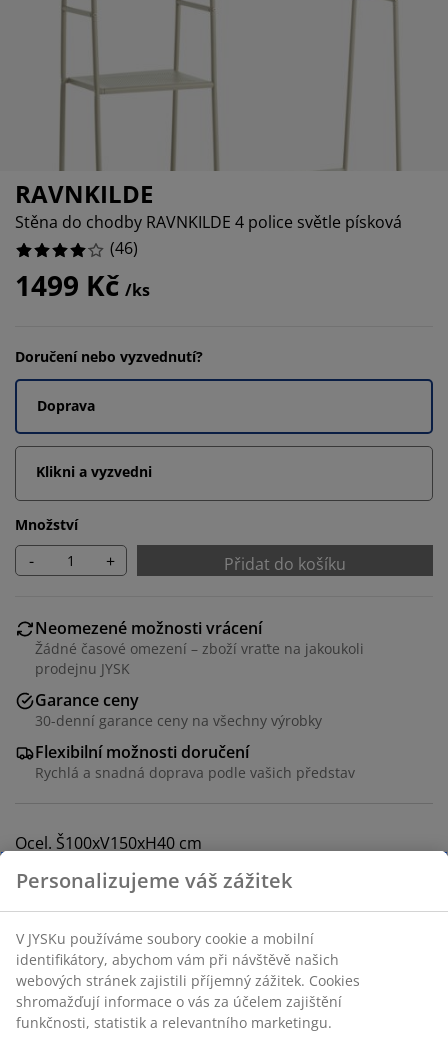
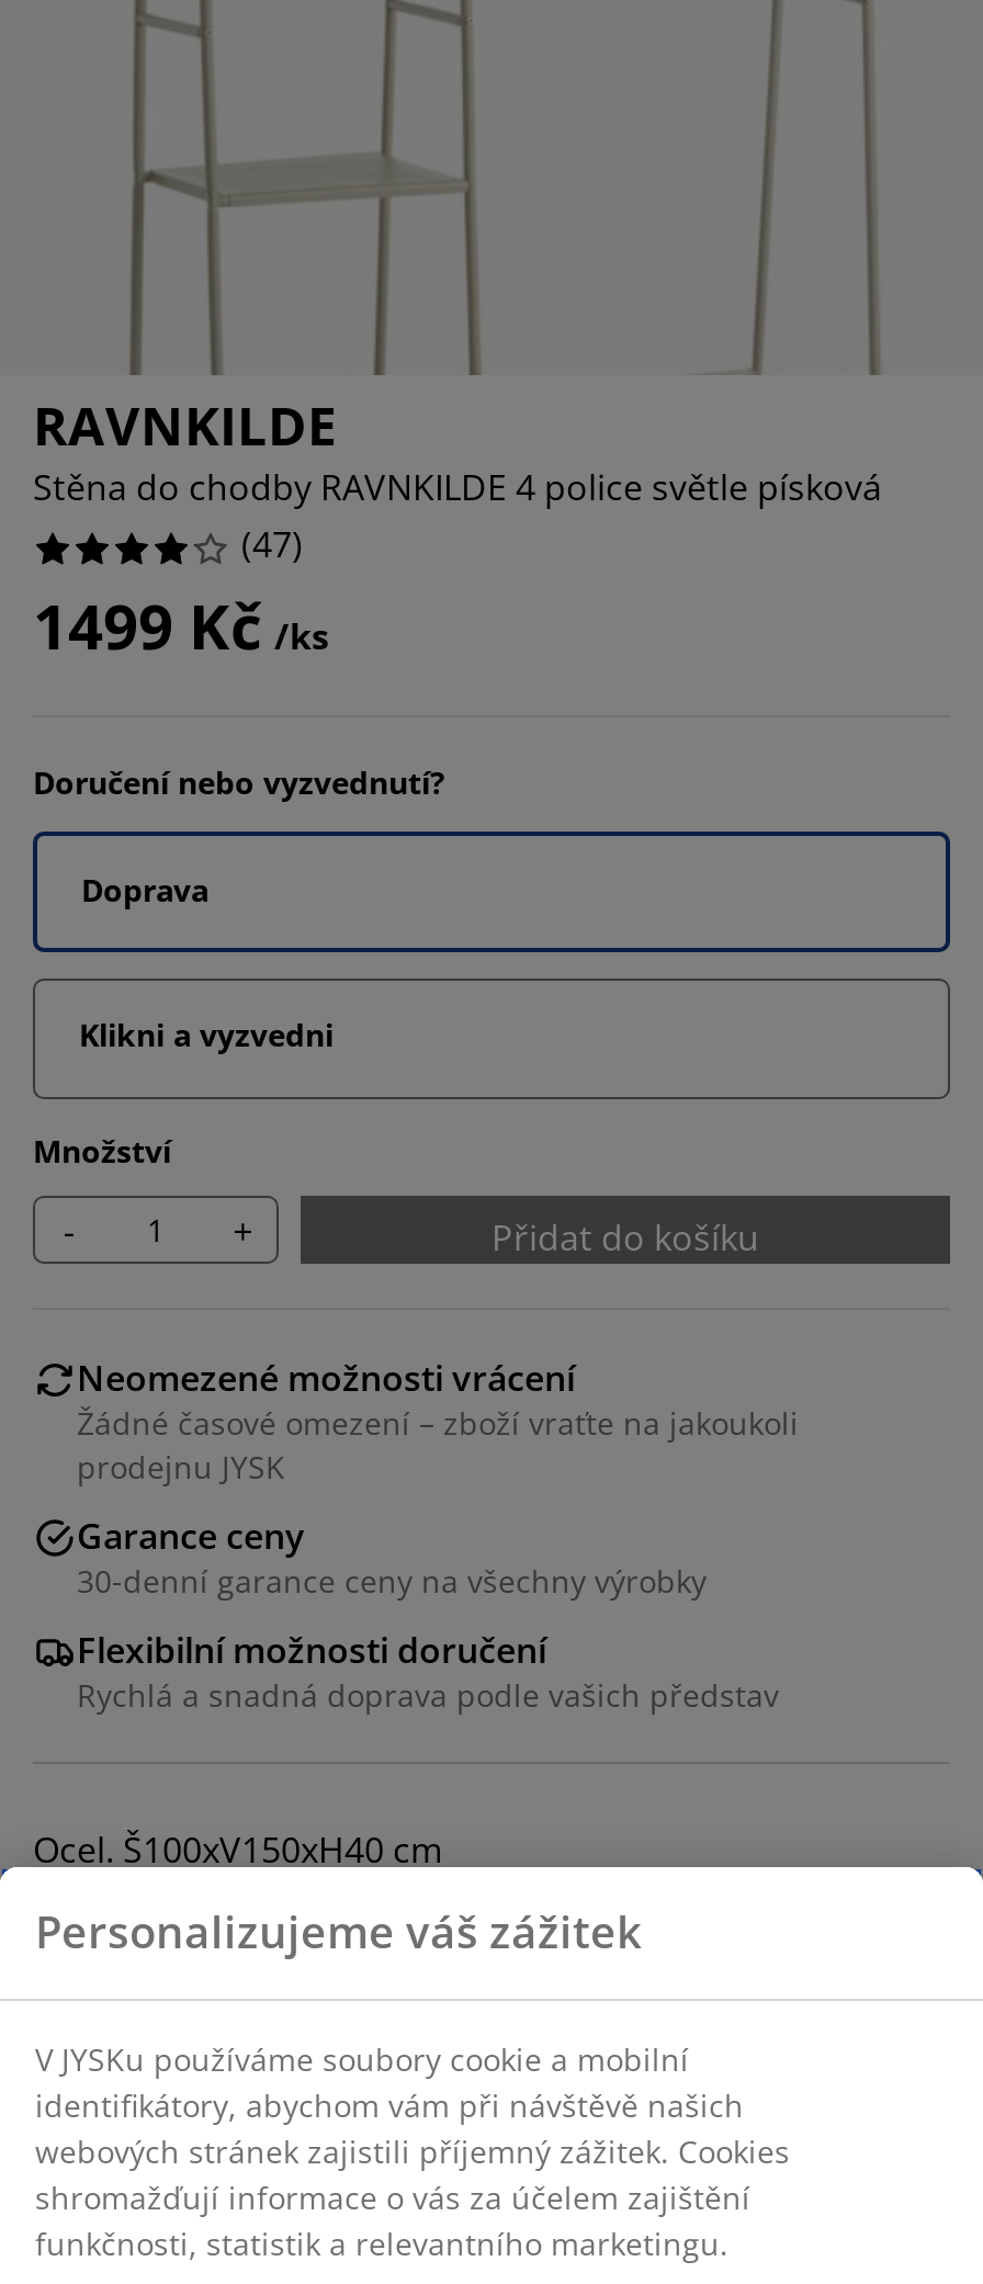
[110,237,138,259] (46) -> [241,520,303,568] (47)

